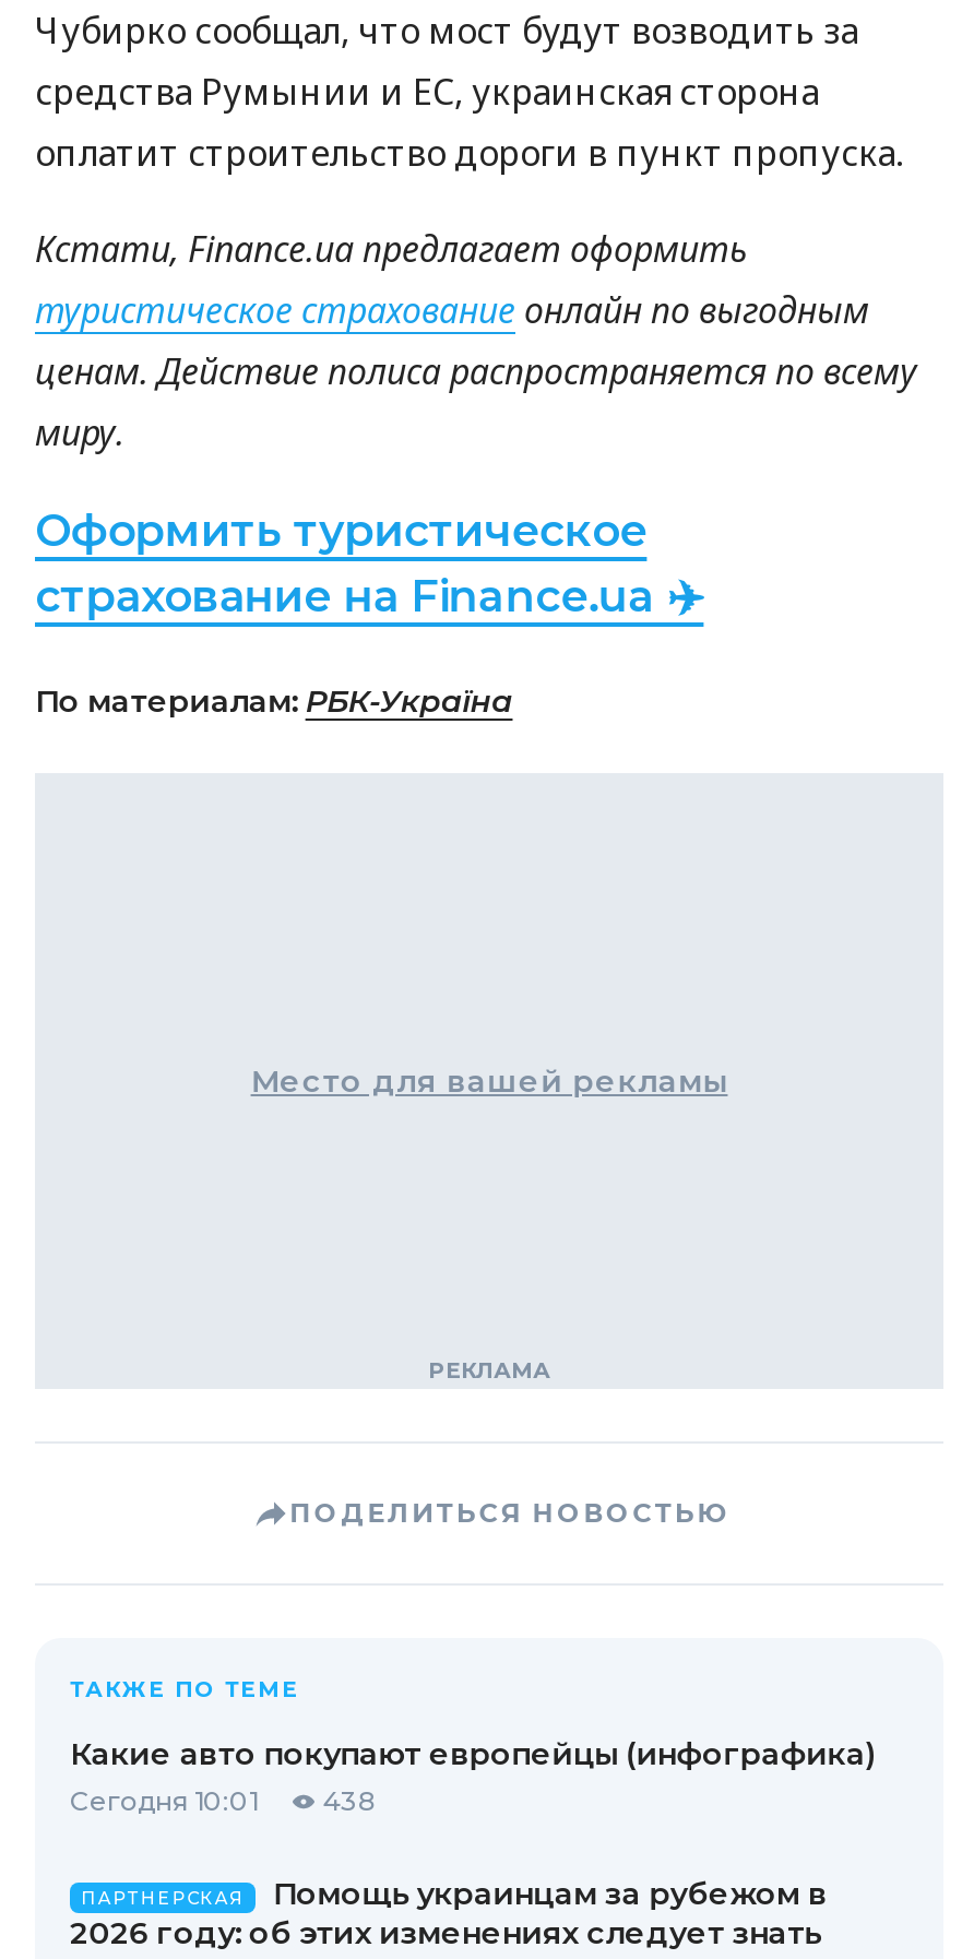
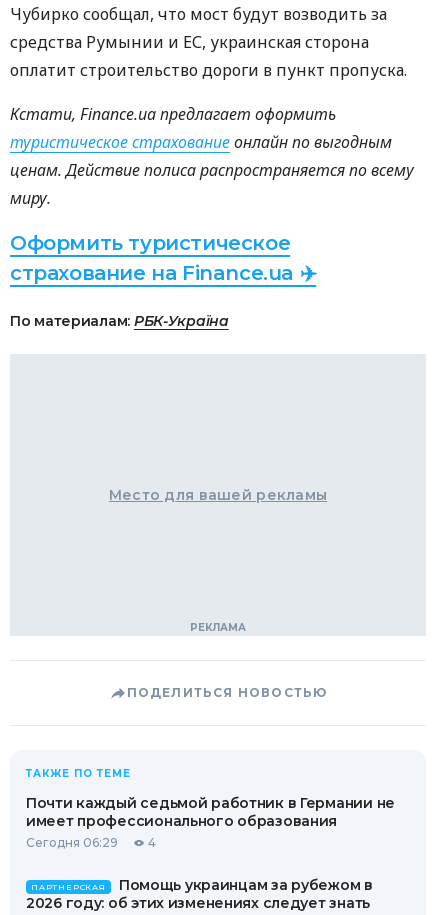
[70,1734,876,1817] Какие авто покупают европейцы (инфографика) | Сегодня 10:01 | 438 -> [26,794,395,850] Почти каждый седьмой работник в Германии не | имеет профессионального образования | Сегодня 06:29 | 4

